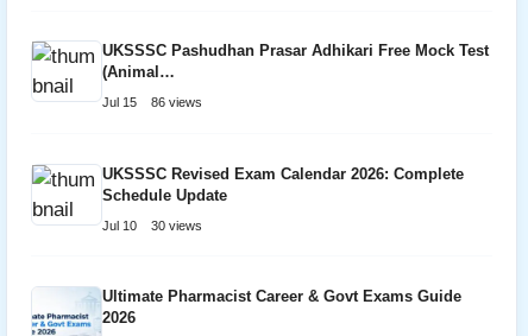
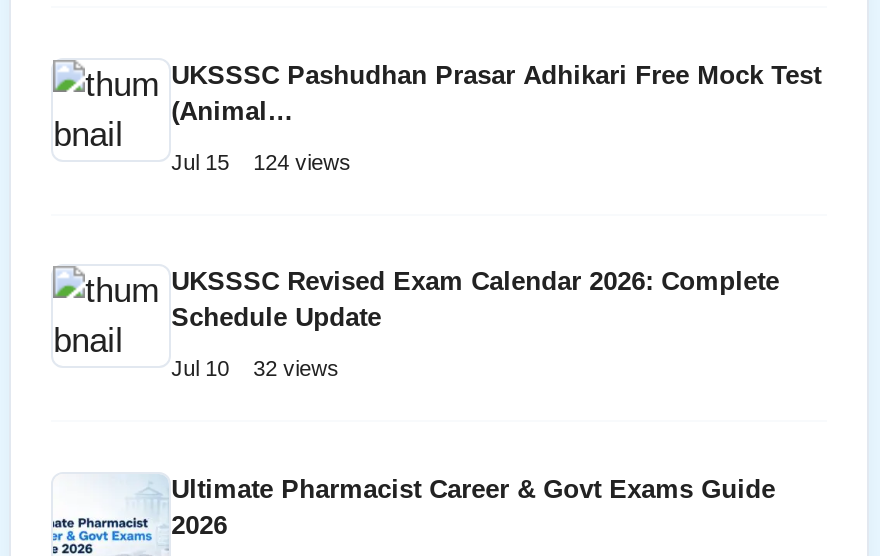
[103,95,202,110] Jul 15 86 views -> [171,151,351,175] Jul 15 124 views
[103,218,202,232] Jul 10 30 views -> [171,357,339,381] Jul 10 32 views

